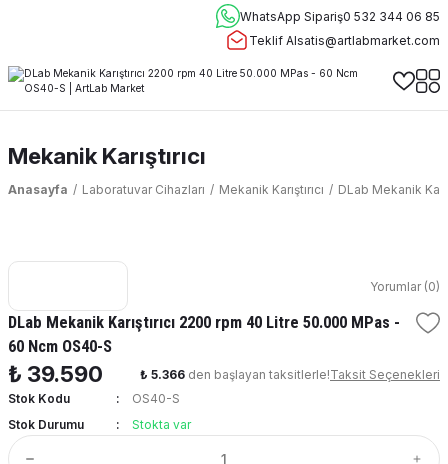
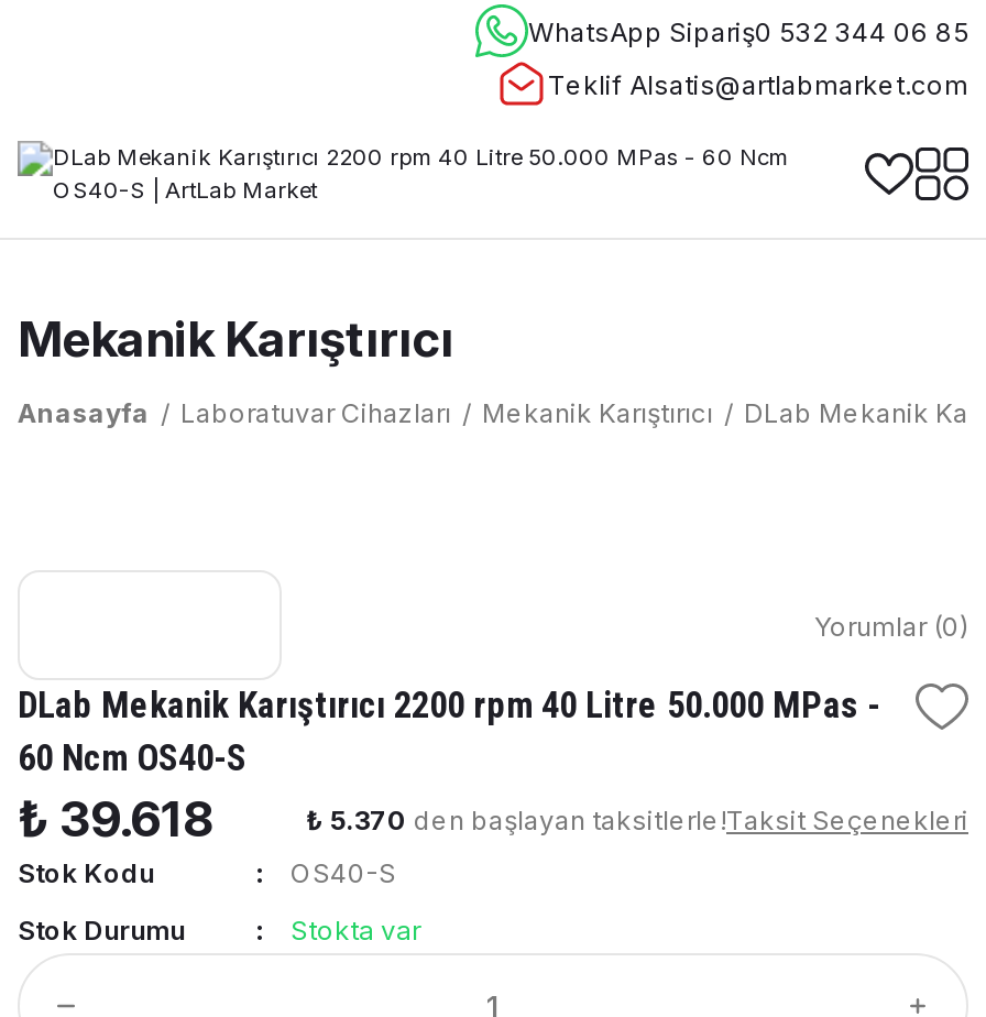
[8,360,103,387] ₺ 39.590 -> [18,788,213,847] ₺ 39.618
[140,366,440,381] ₺ 5.366 den başlayan taksitlerle! Taksit Seçenekleri -> [306,802,968,835] ₺ 5.370 den başlayan taksitlerle! Taksit Seçenekleri

